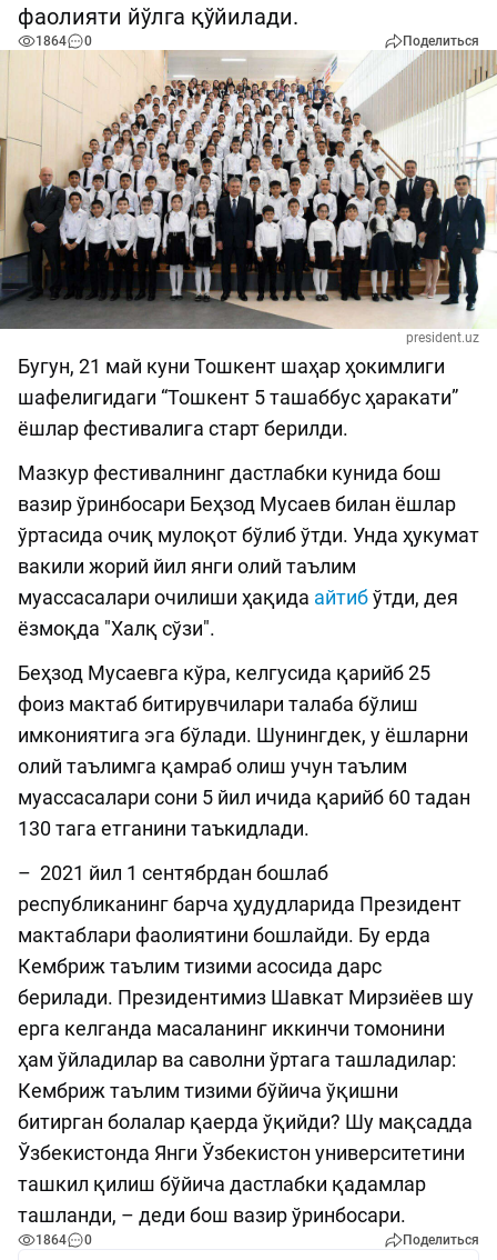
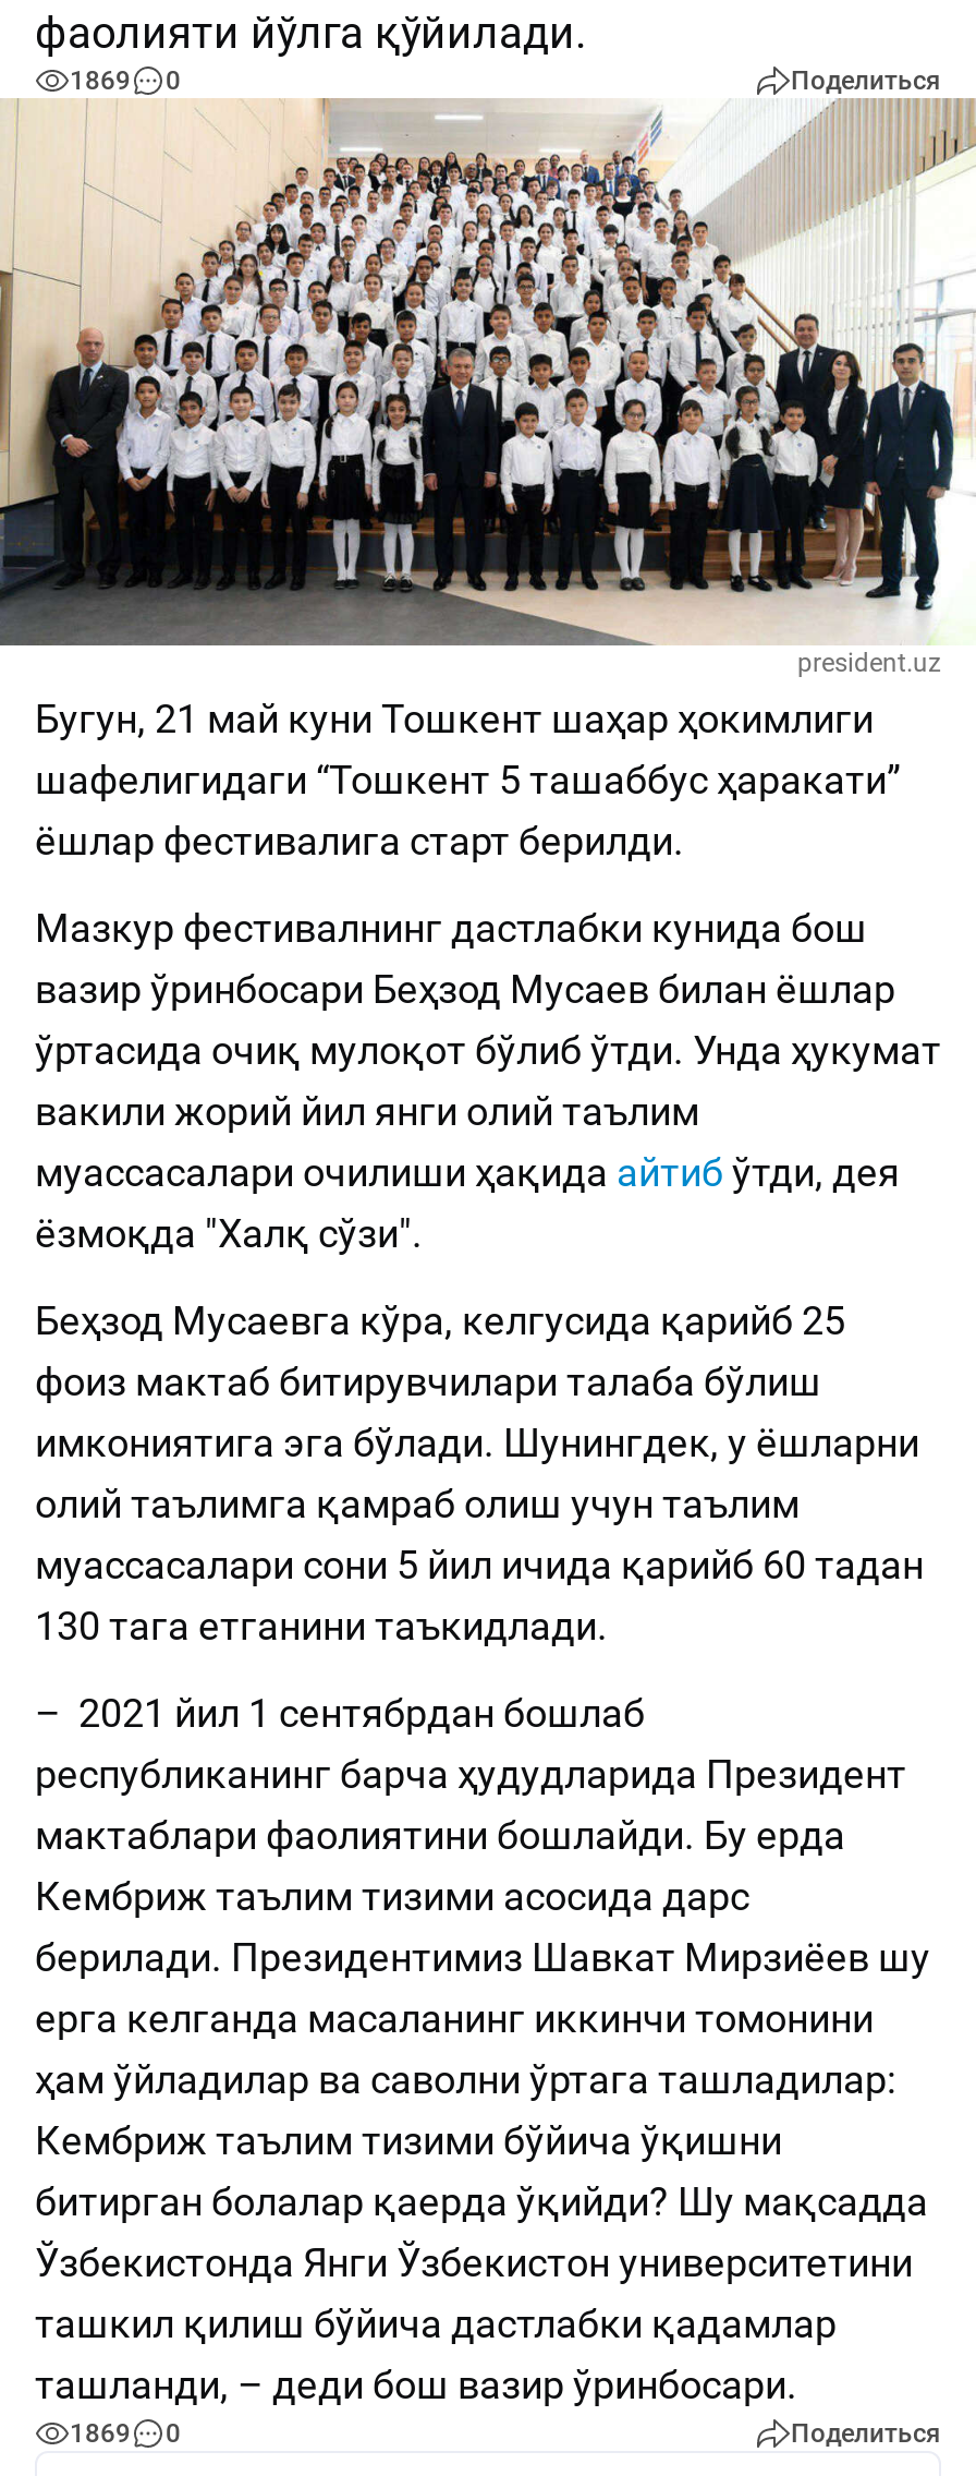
[35,33,92,49] 1864 0 -> [70,65,181,96] 1869 0
[35,1232,92,1248] 1864 0 -> [70,2419,181,2449] 1869 0

